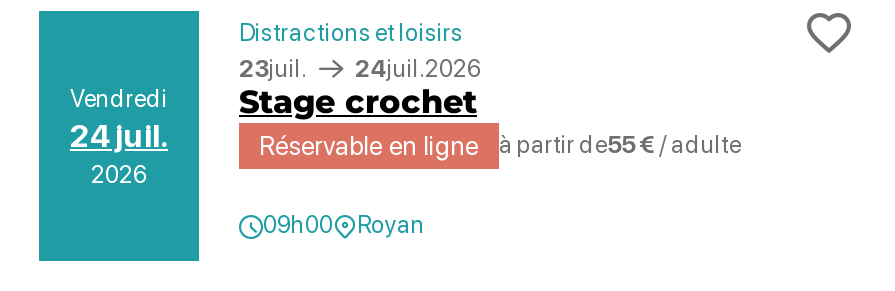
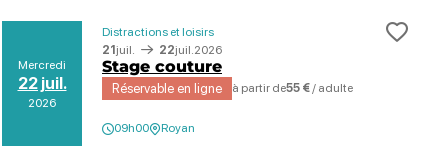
[70,55,481,155] 23juil. | 24juil. 2026 | Vendredi | 24 juil. -> [17,43,222,93] 21juil. | 22juil. 2026 | Mercredi | 22 juil.
[239,82,477,120] Stage crochet -> [102,57,222,76] Stage couture

